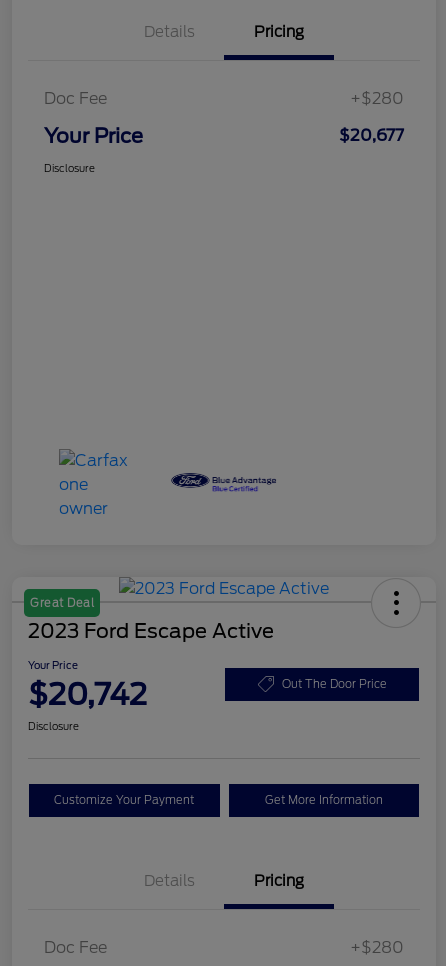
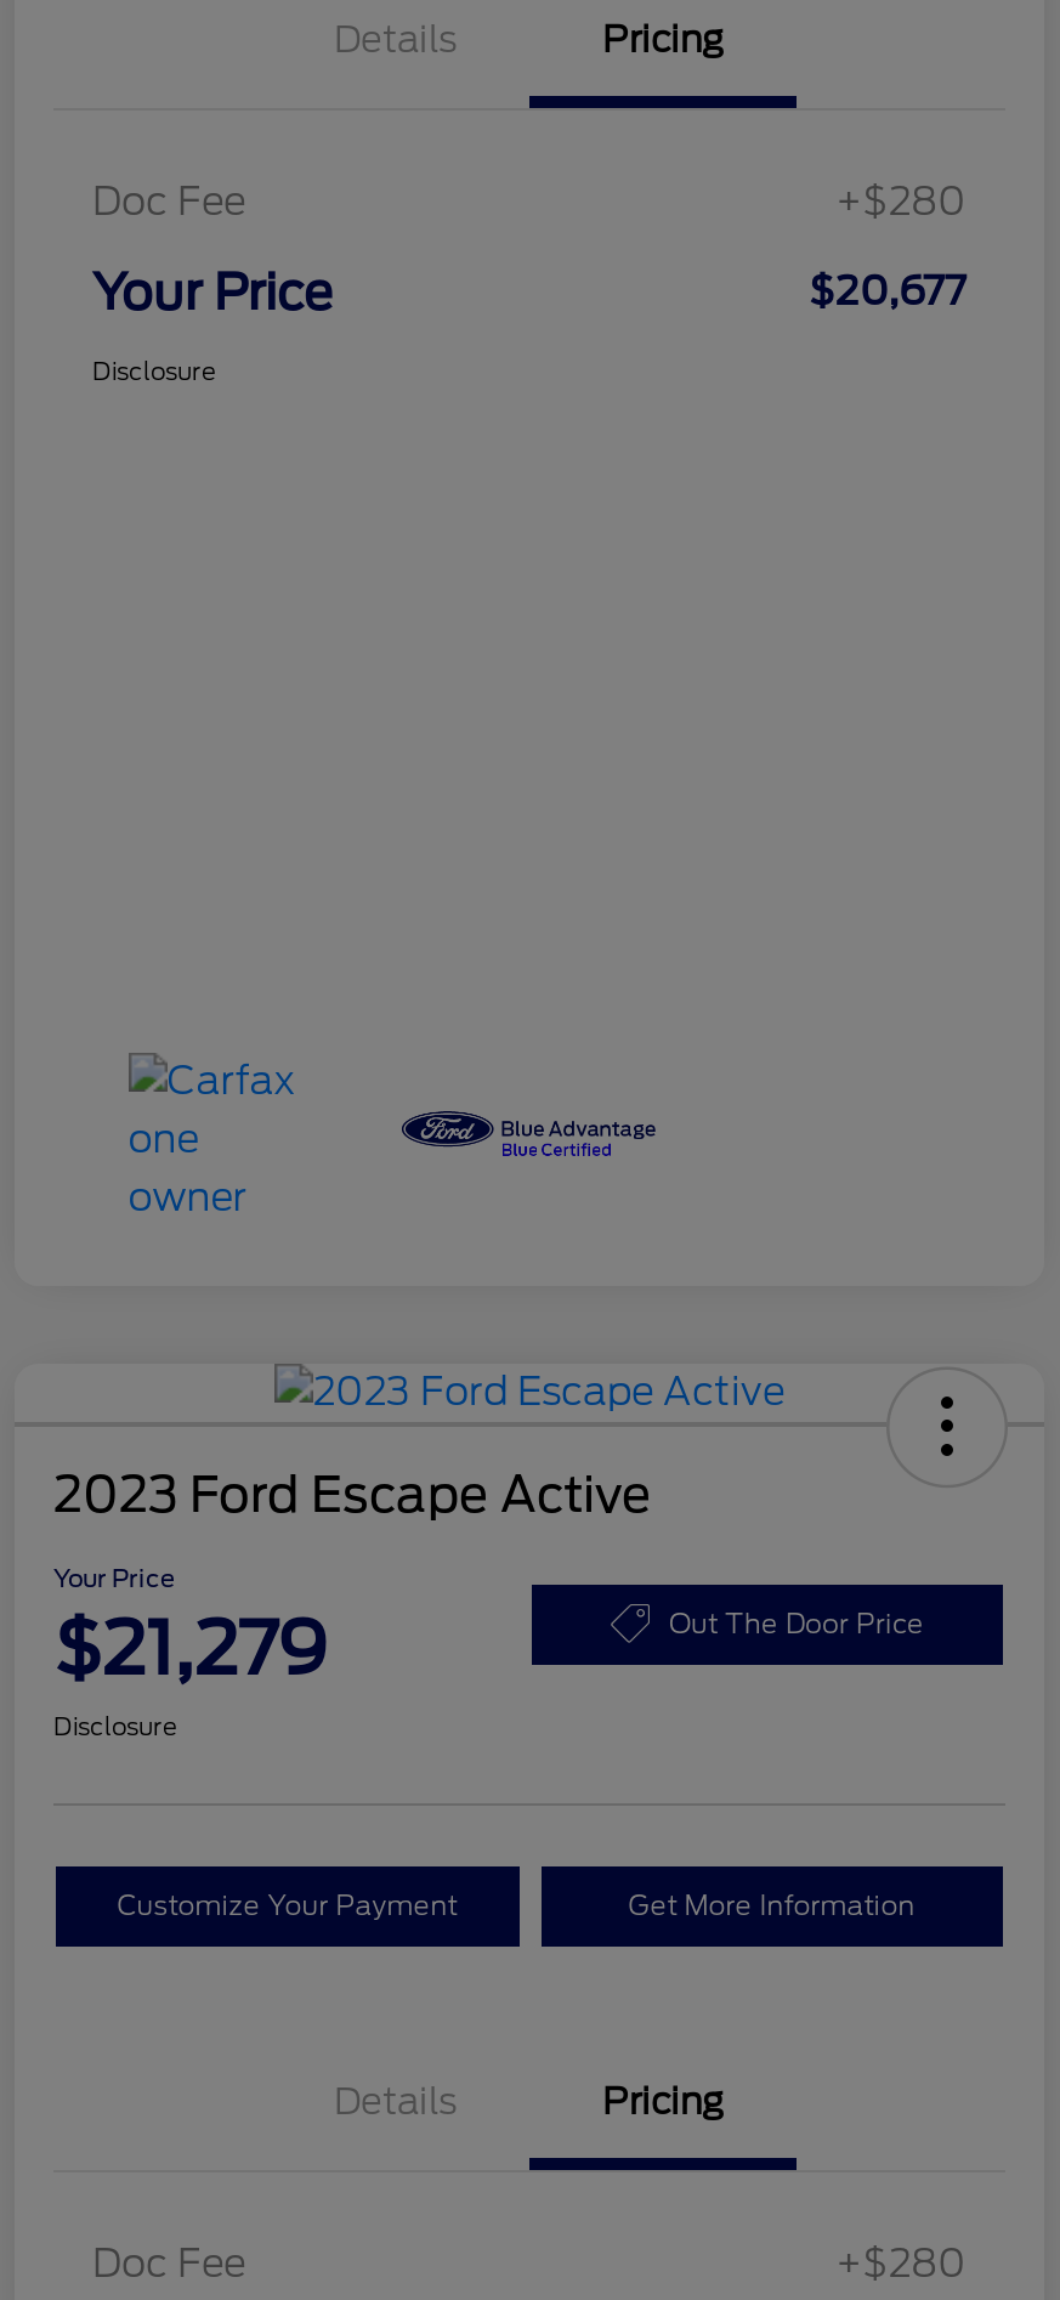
[30,596,94,610] Great Deal -> none
[28,676,147,712] $20,742 -> [53,1605,328,1692] $21,279

